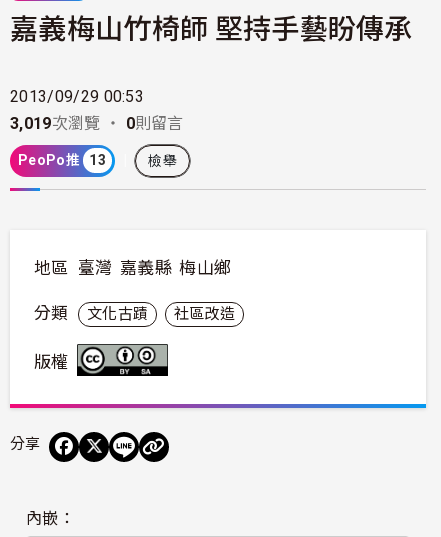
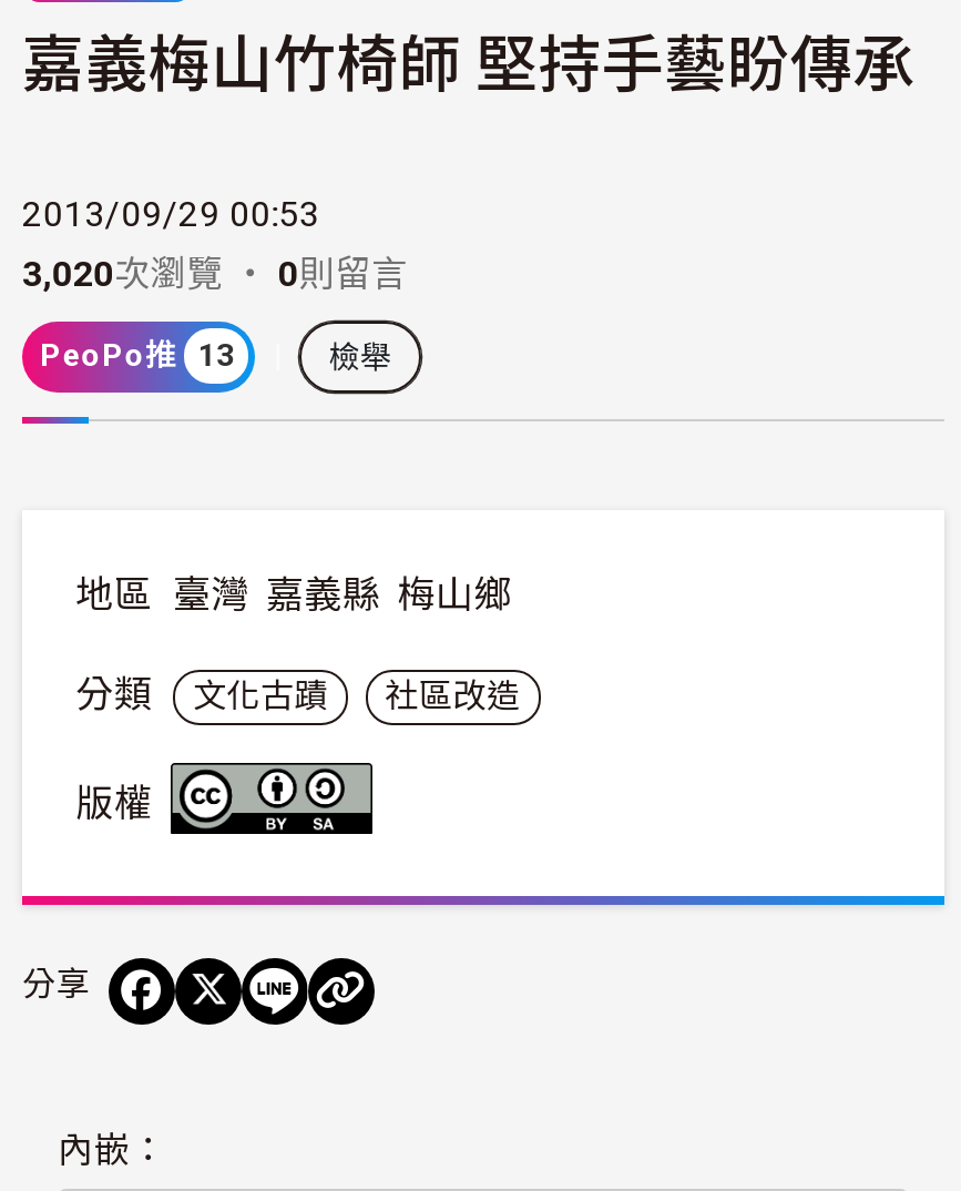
[10,114,184,133] 3,019次瀏覽 ・0則留言 -> [22,253,407,295] 3,020次瀏覽 ・0則留言

